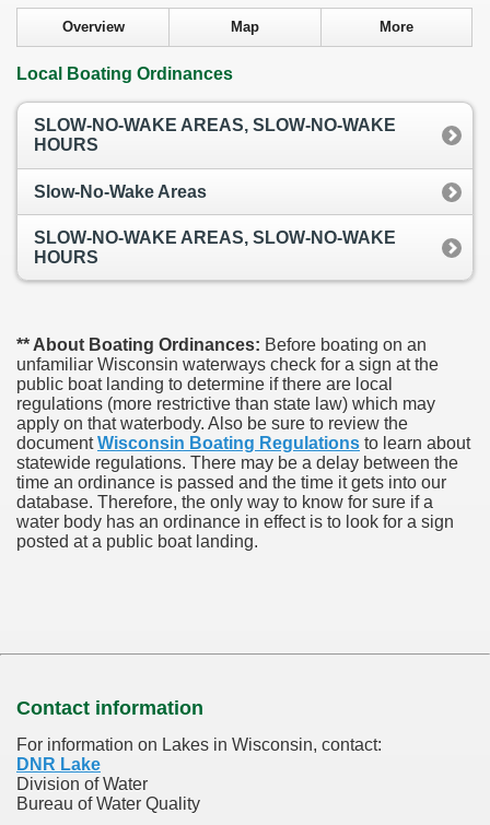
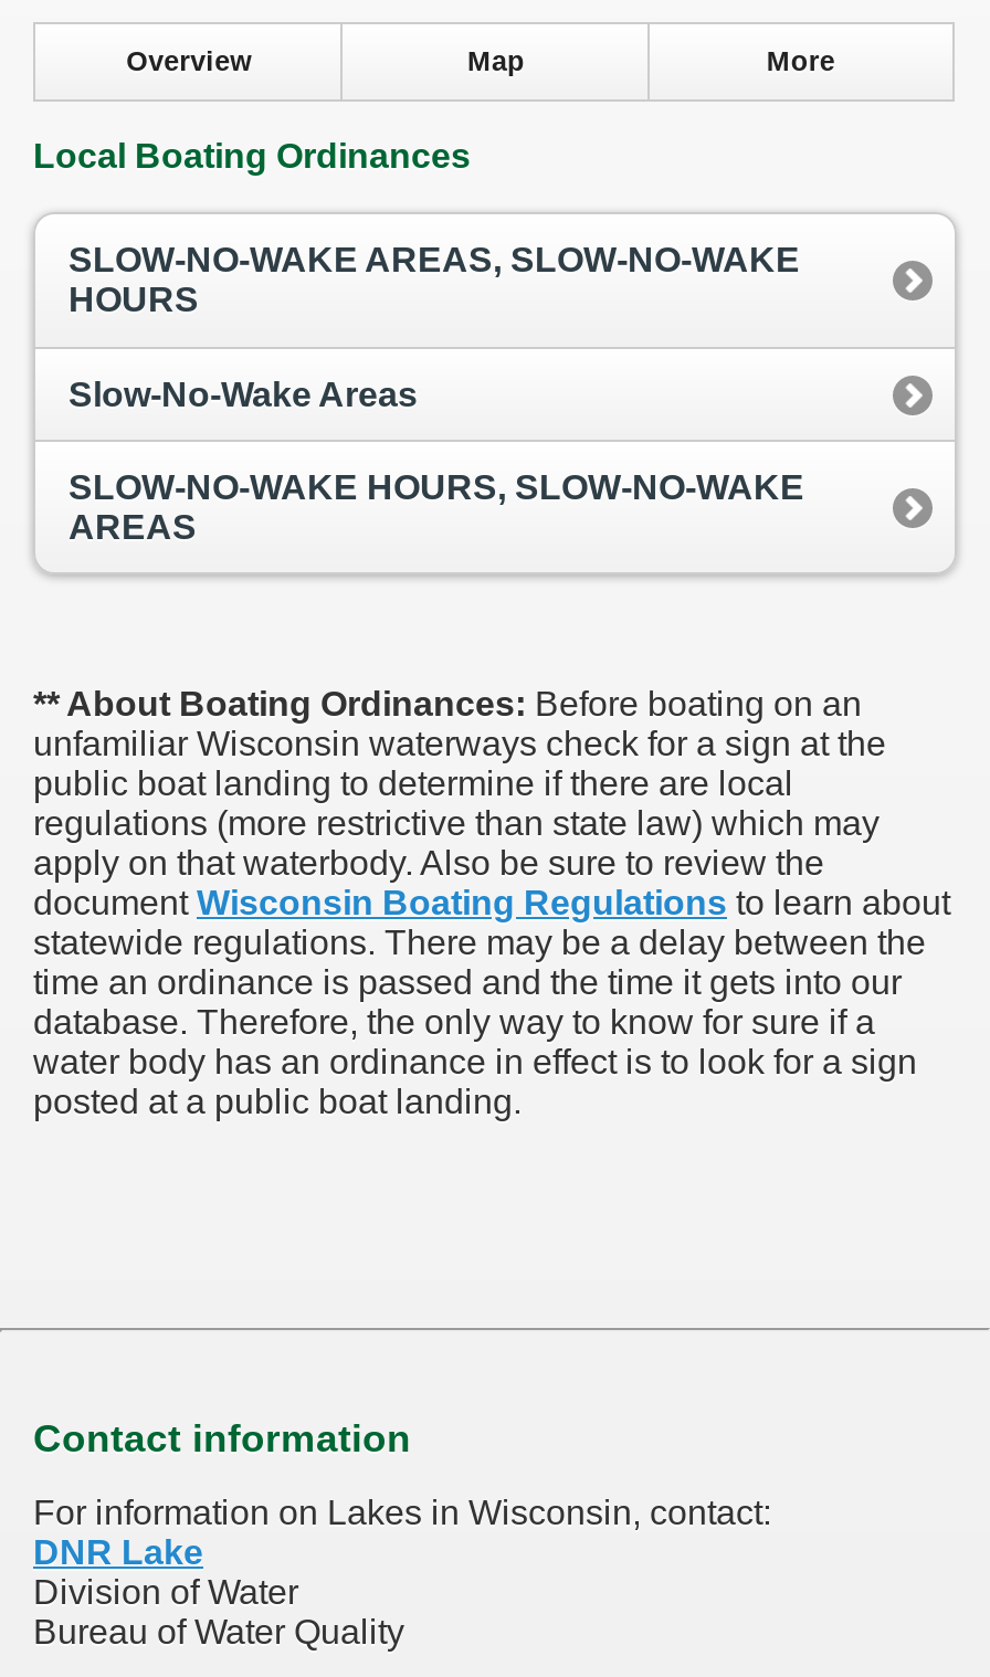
[34,228,396,267] SLOW-NO-WAKE AREAS, SLOW-NO-WAKE | HOURS -> [69,469,804,546] SLOW-NO-WAKE HOURS, SLOW-NO-WAKE | AREAS

